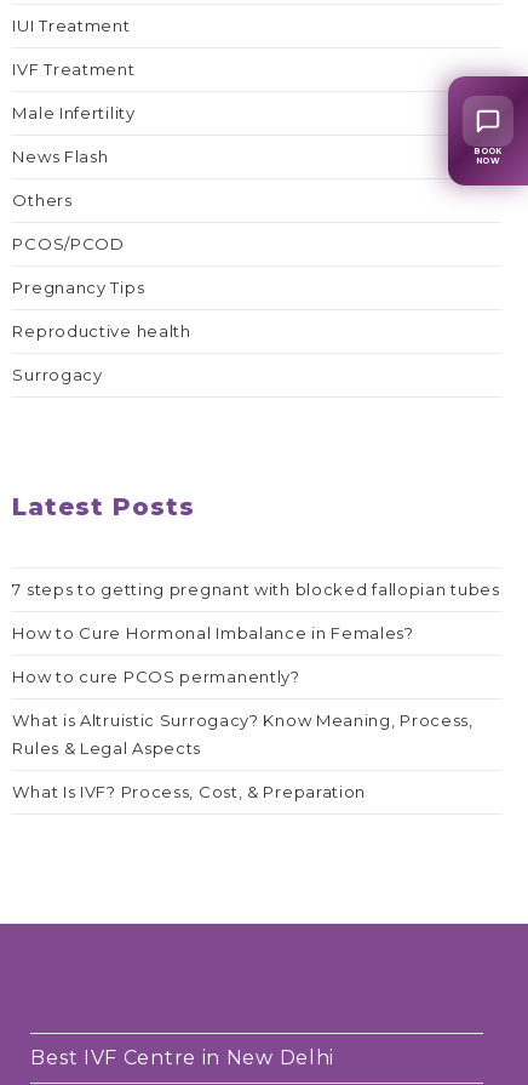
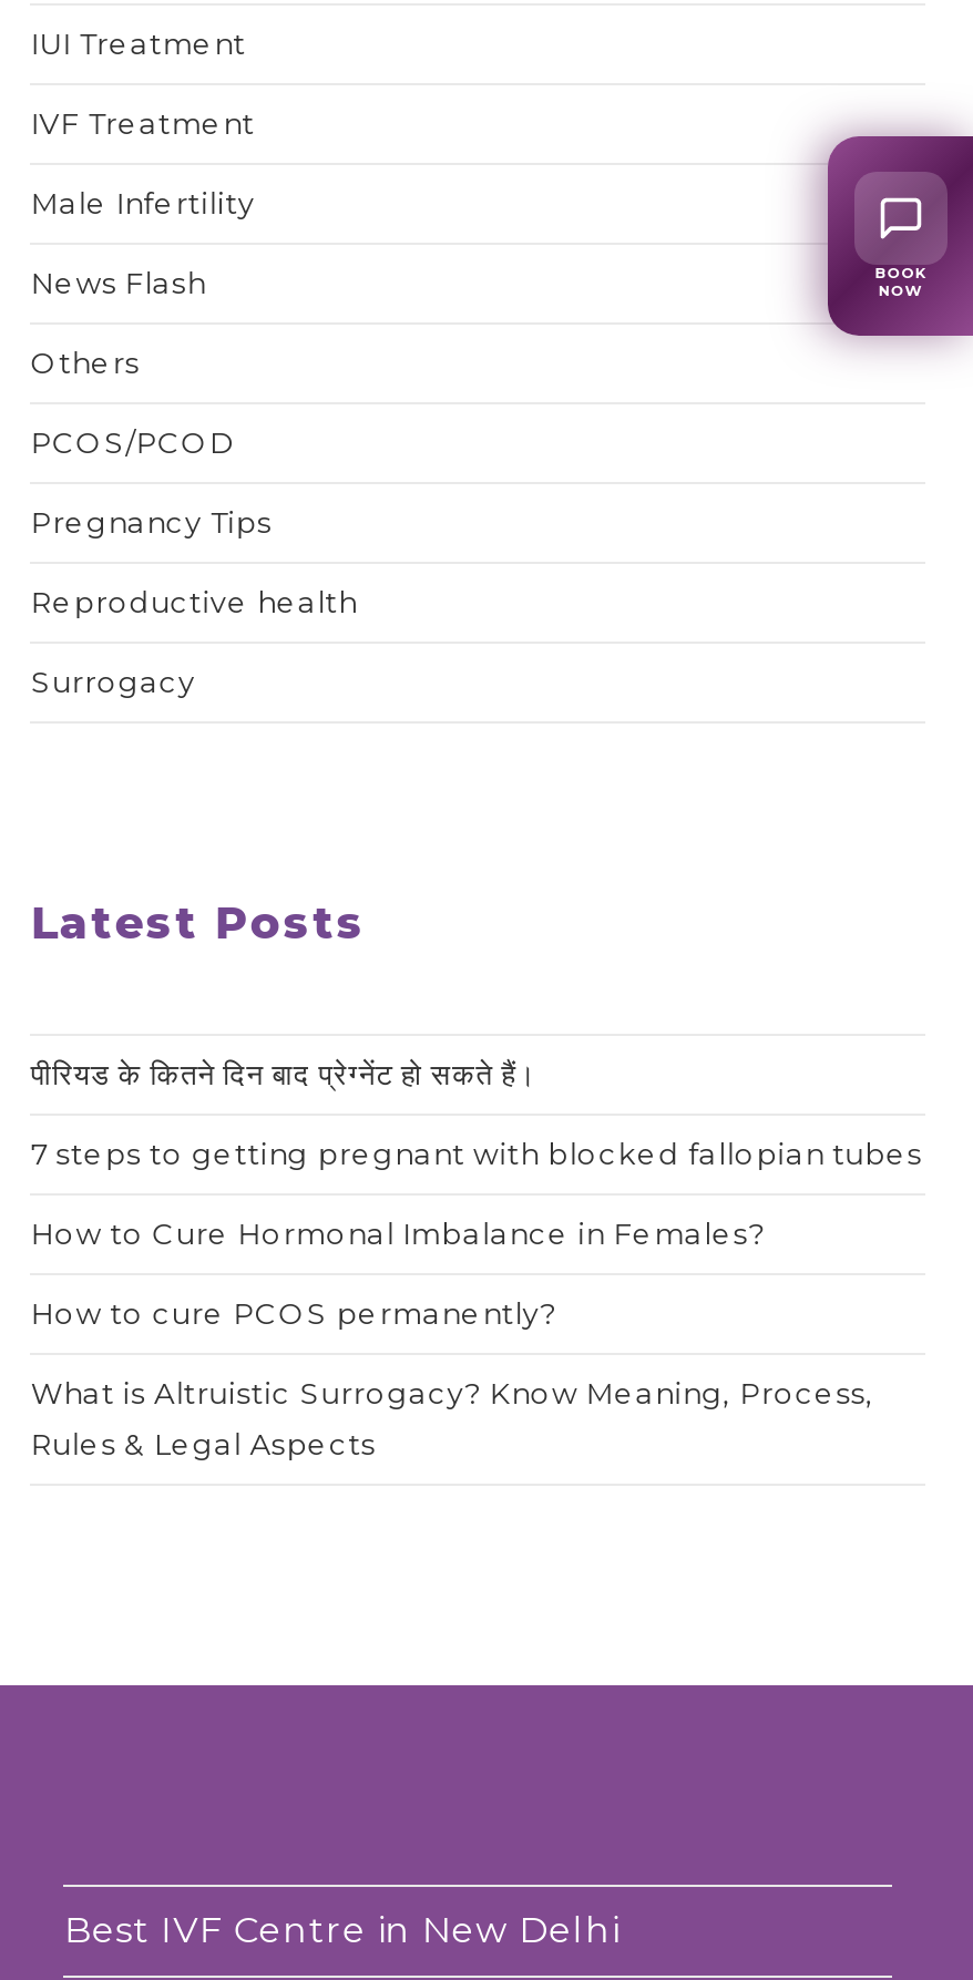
none -> [31,1055,538,1090] पीरियड के कितने दिन बाद प्रेग्नेंट हो सकते हैं।
moved [13,579,500,757] -> [31,1135,922,1460]: 7 steps to getting pregnant with blocked fallopian tubes | How to Cure Hormonal Imbalance in Females? | How to cure PCOS permanently? | What is Altruistic Surrogacy? Know Meaning, Process, | Rules & Legal Aspects
[13,781,366,801] What Is IVF? Process, Cost, & Preparation -> none

